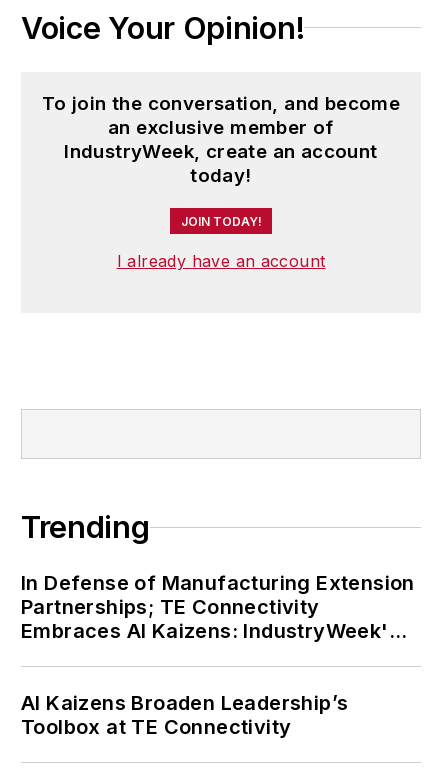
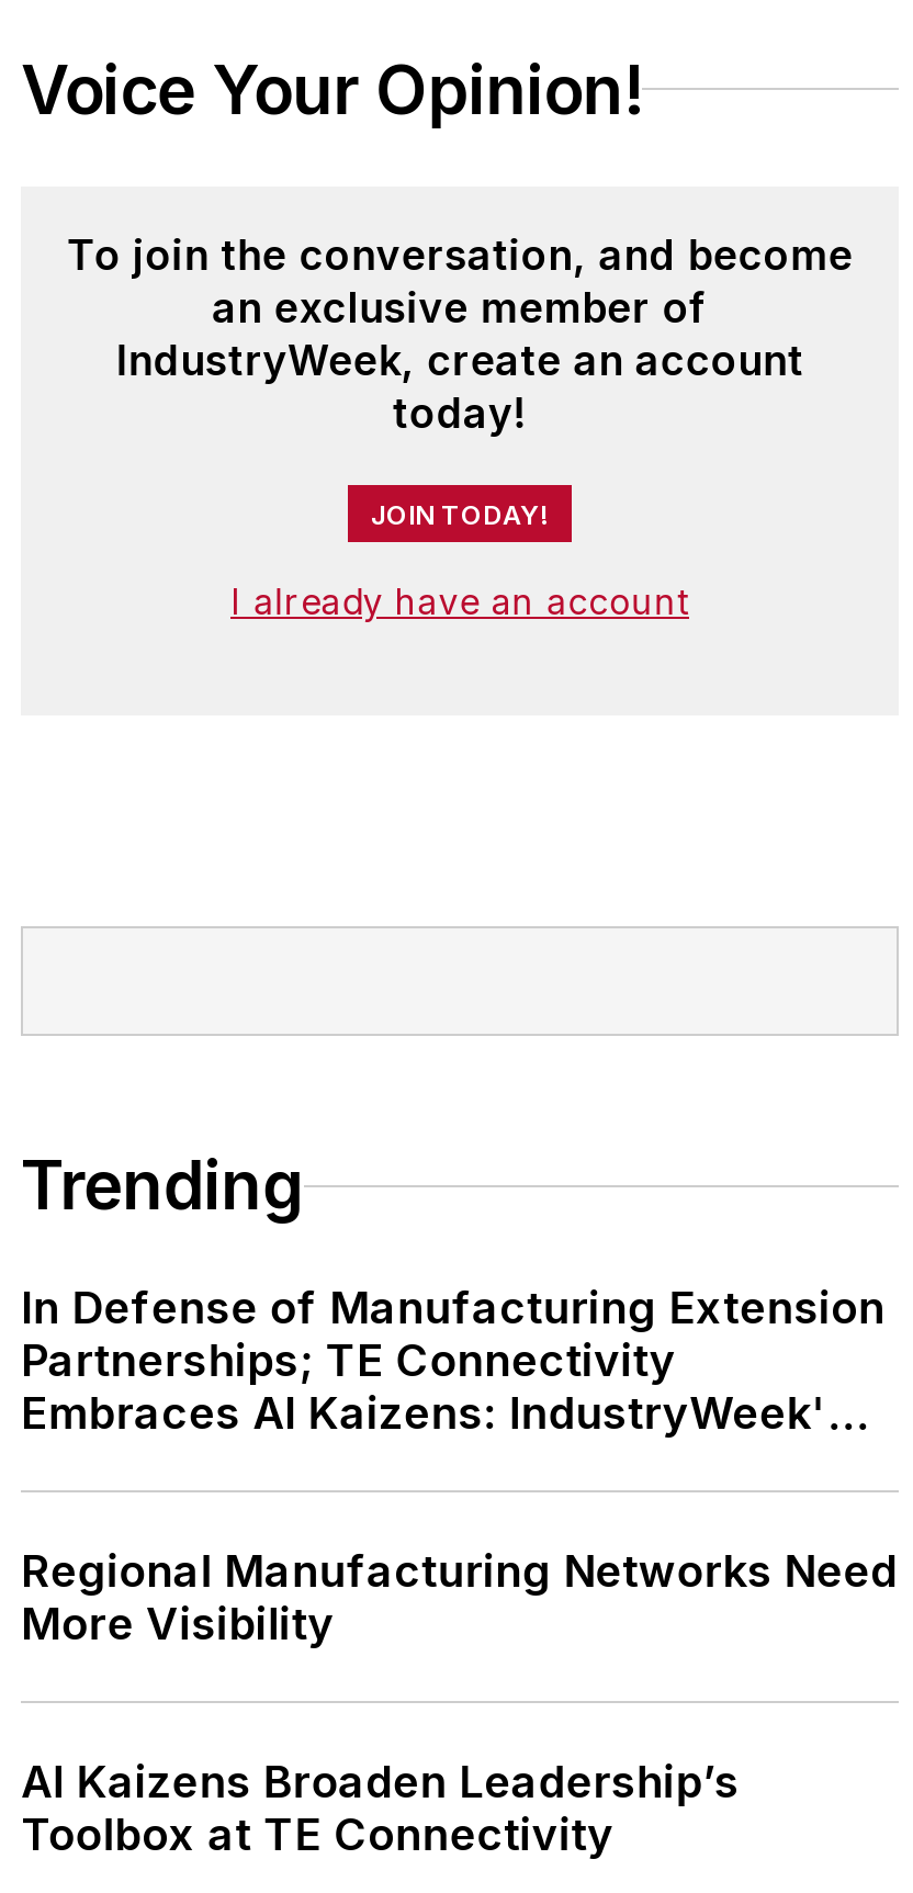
none -> [21,1546,897,1651] Regional Manufacturing Networks Need | More Visibility

